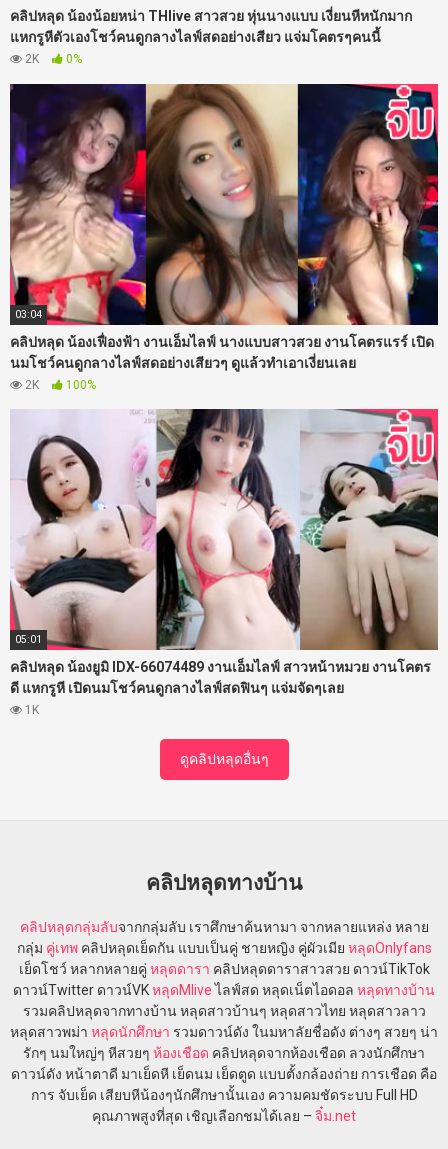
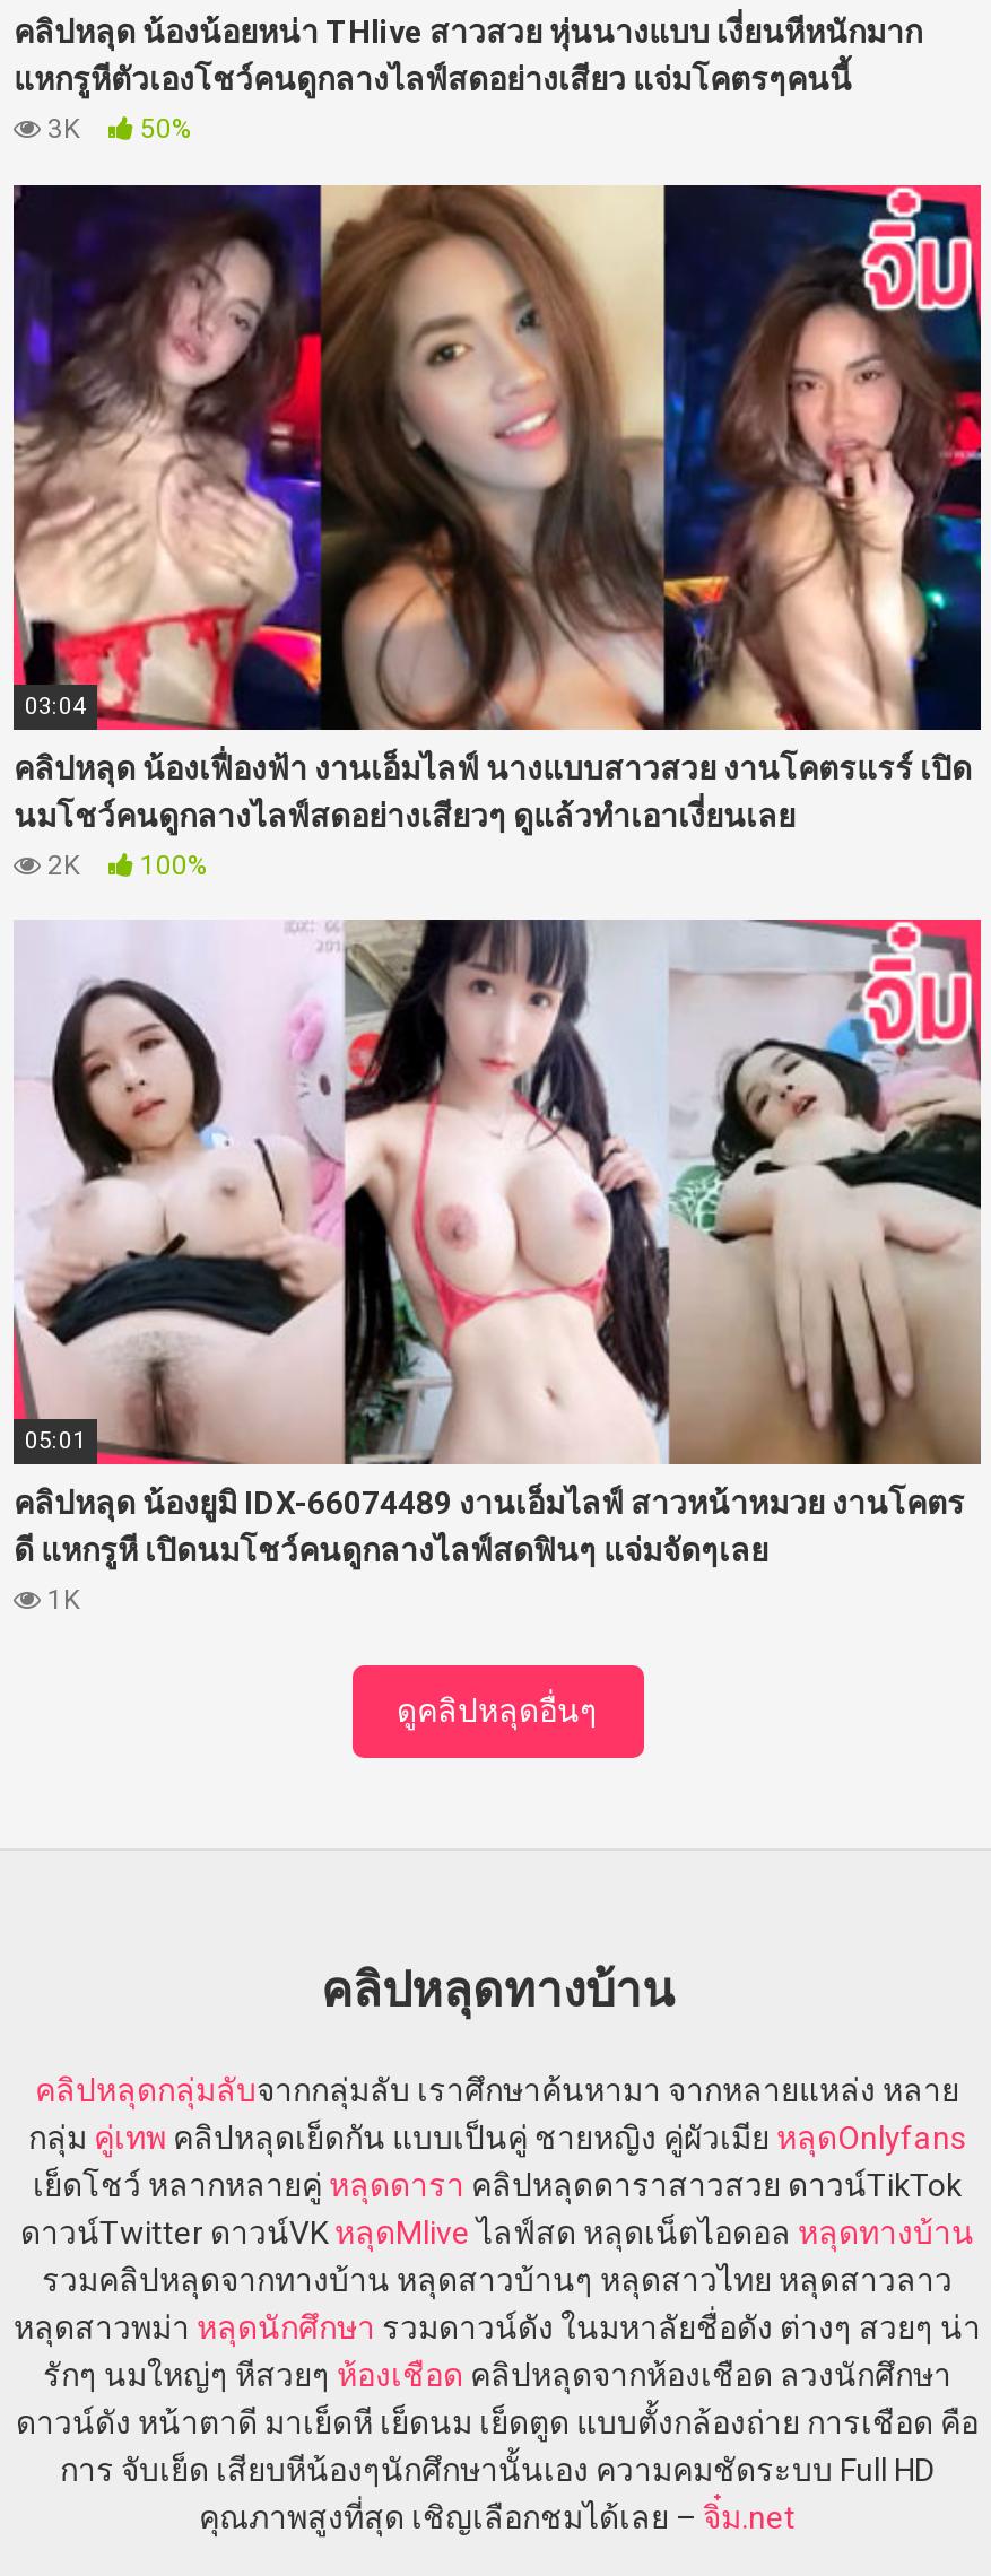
[22,52,82,66] 2K | 0% -> [41,114,192,146] 3K | 50%

